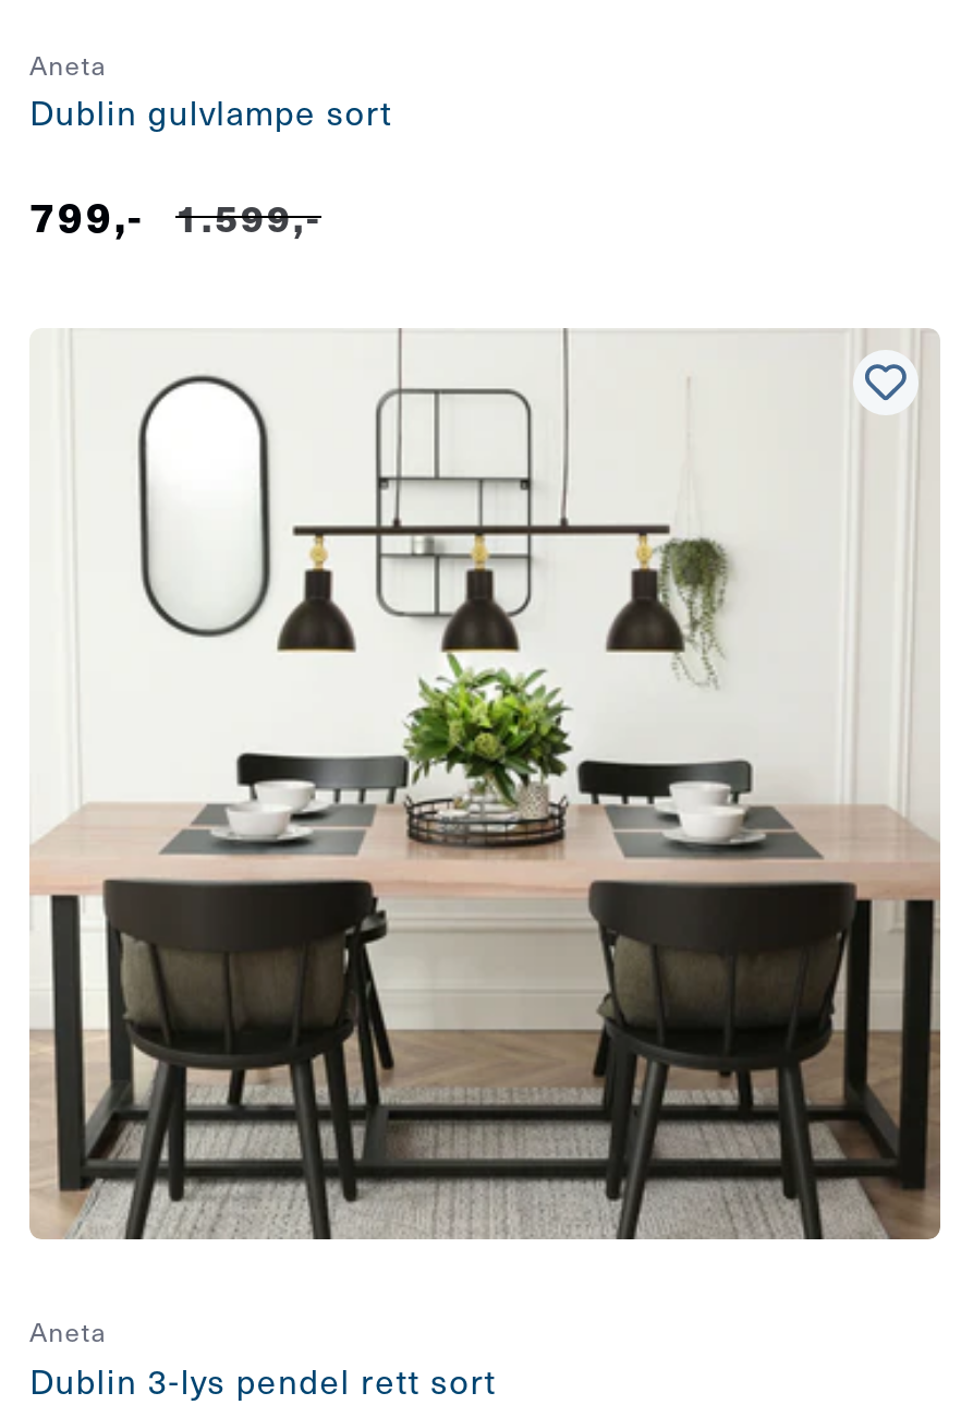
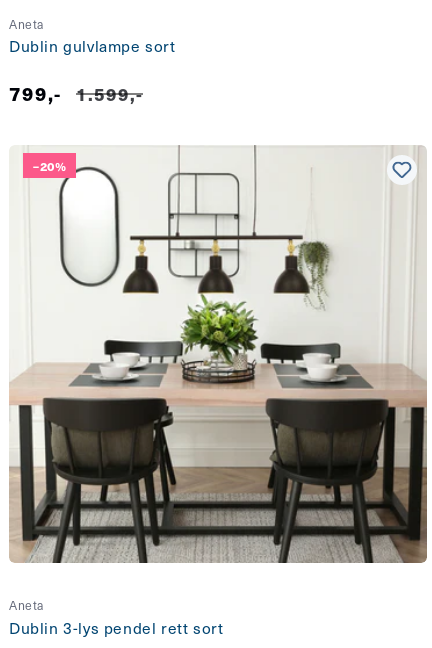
none -> [33,157,66,174] –20%

